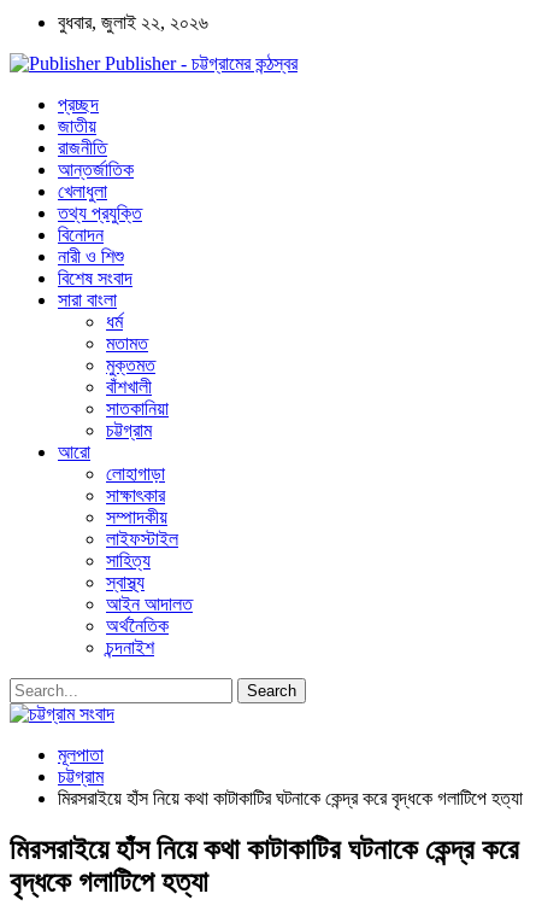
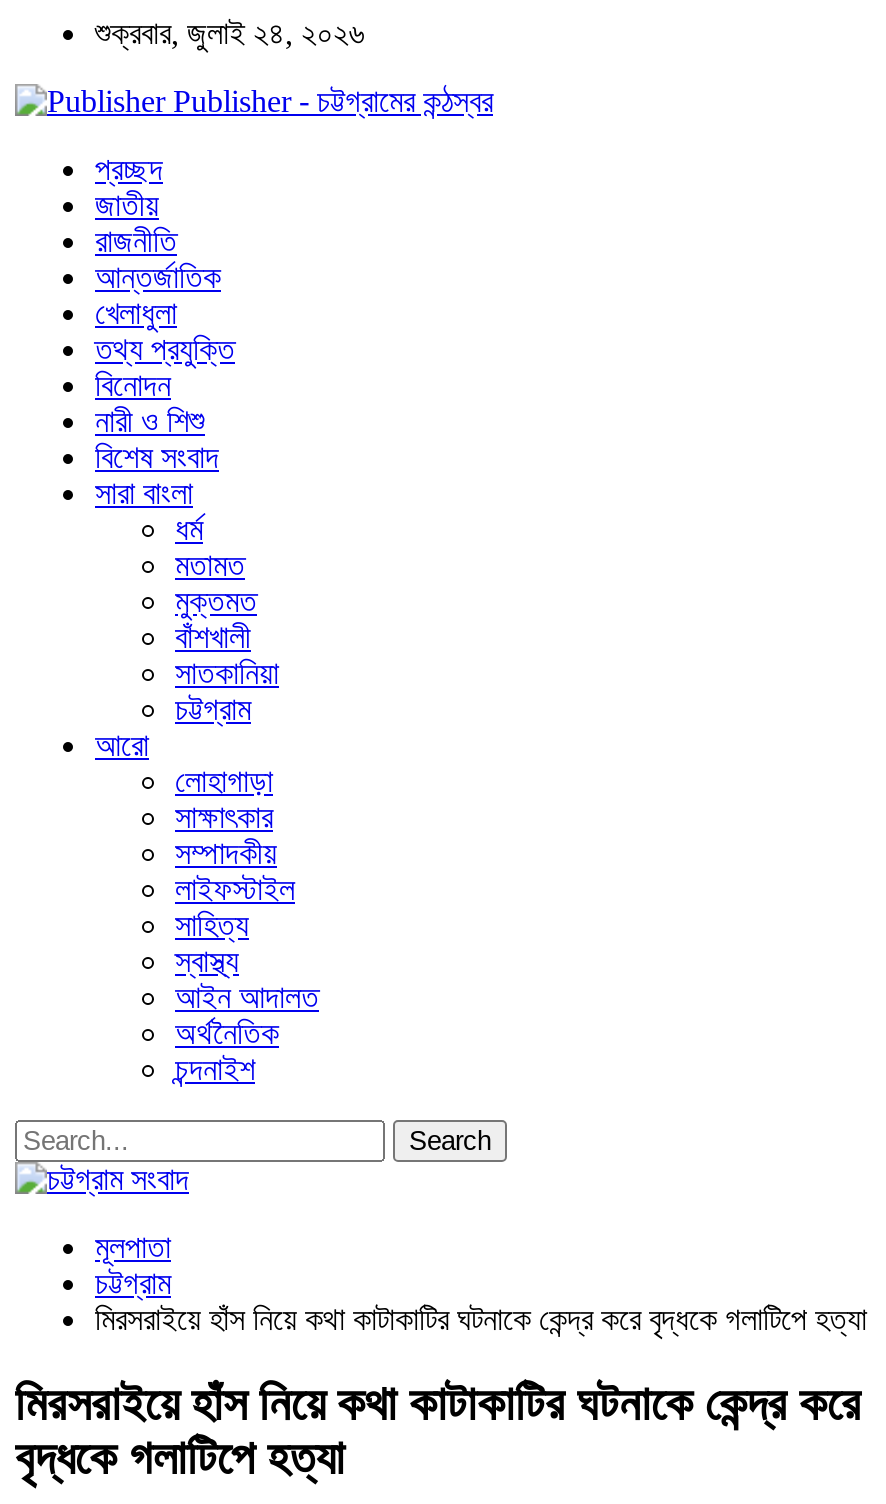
[58,12,208,33] বুধবার, জুলাই ২২, ২০২৬ -> [95,16,365,50] শুক্রবার, জুলাই ২৪, ২০২৬

